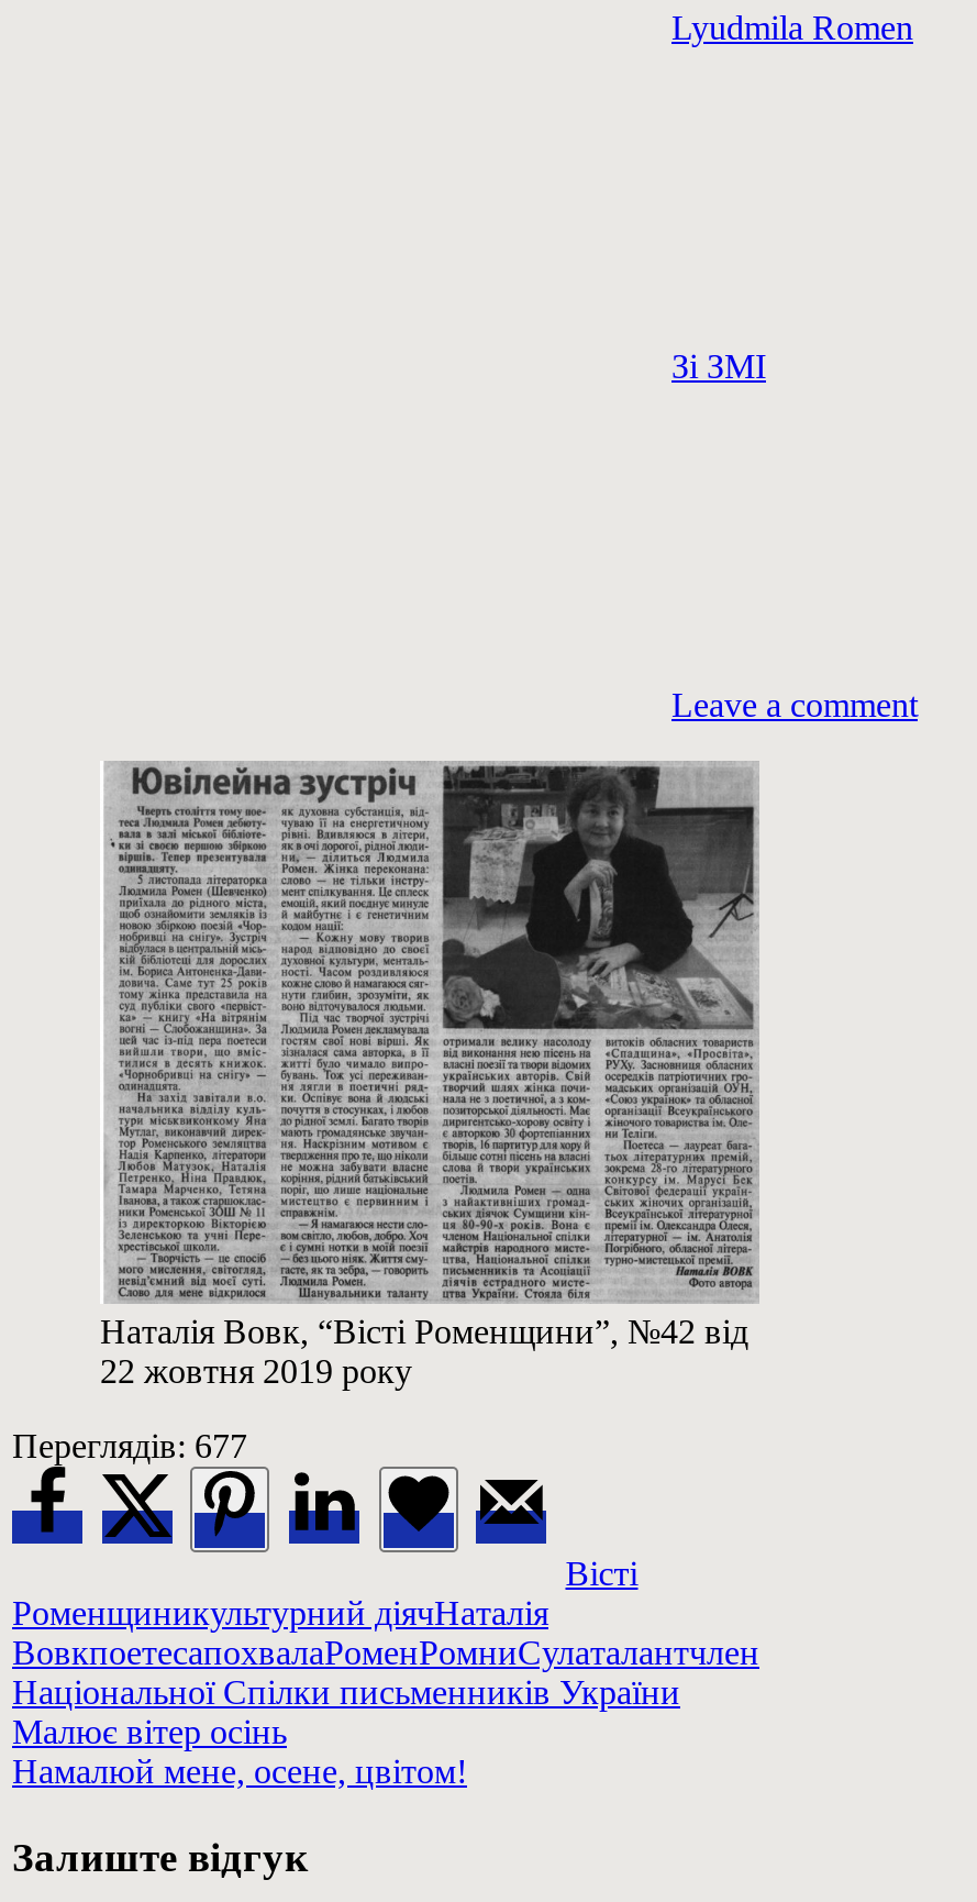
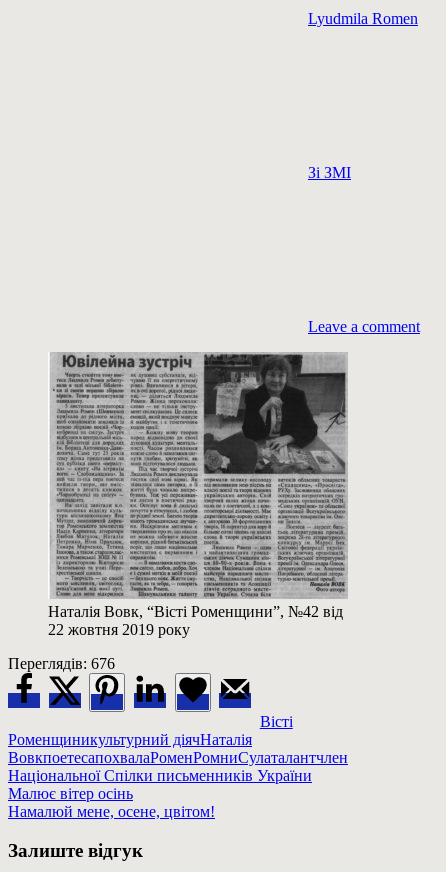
[12,1428,247,1465] Переглядів: 677 -> [8,655,115,672] Переглядів: 676

